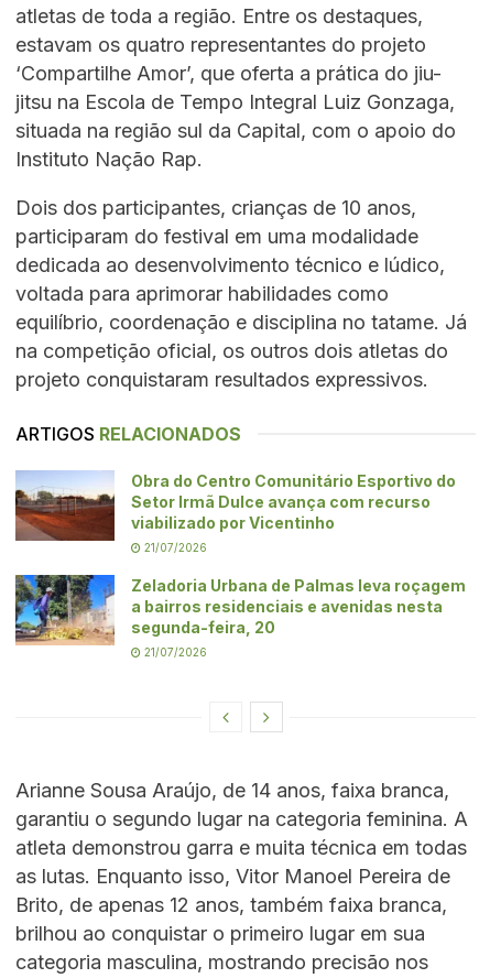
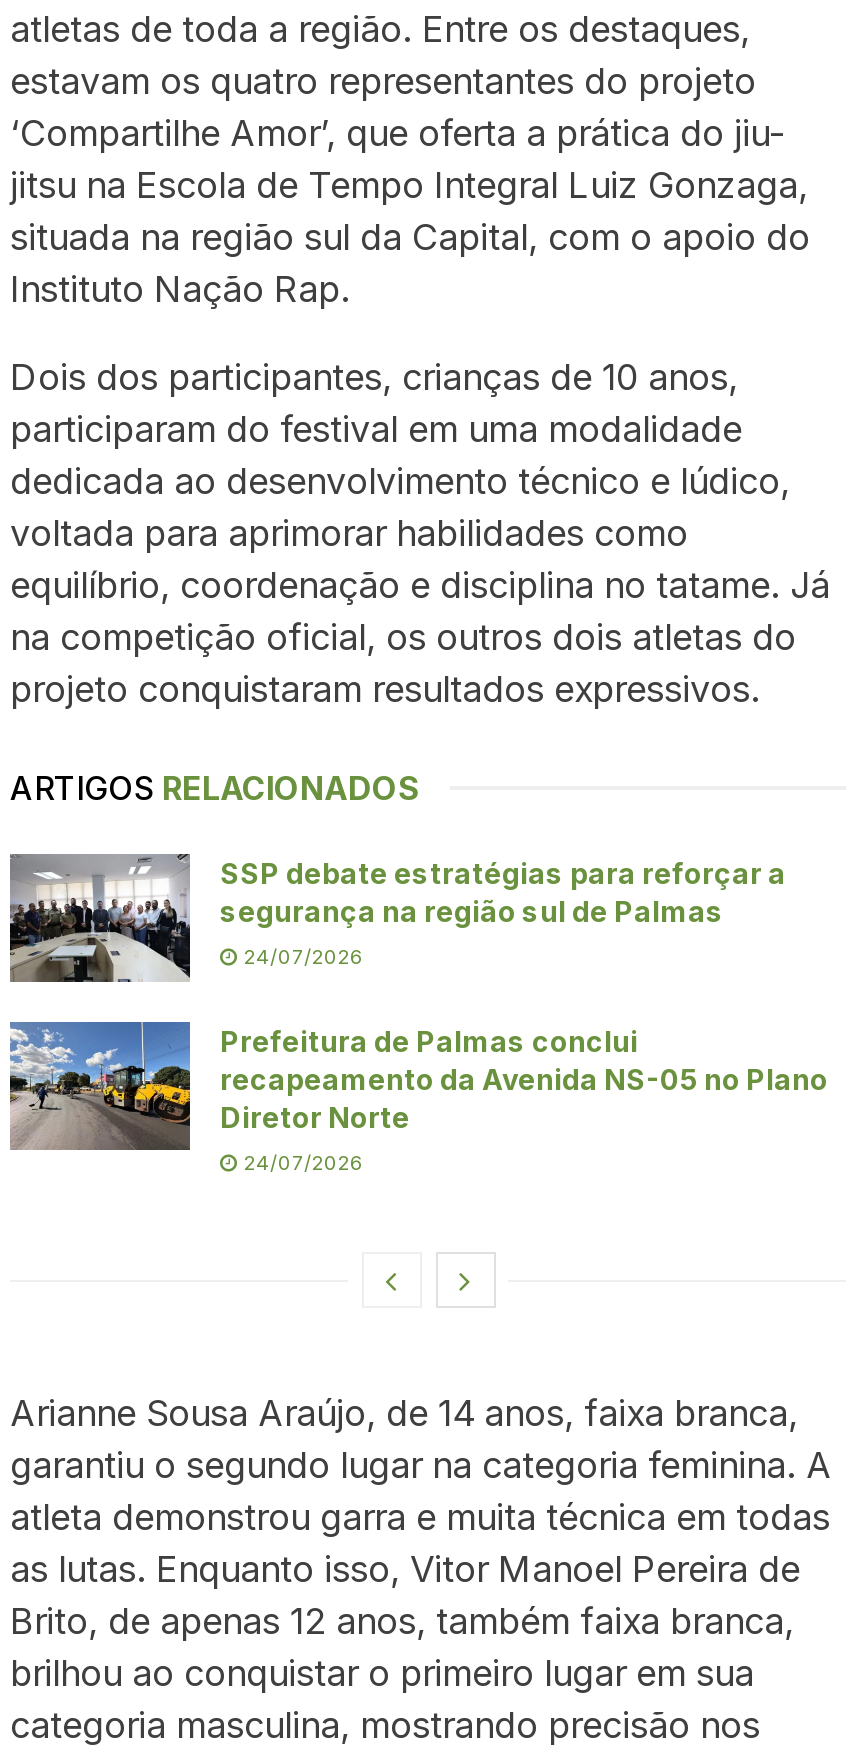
[14,470,456,542] [image] | Obra do Centro Comunitário Esportivo do | Setor Irmã Dulce avança com recurso | viabilizado por Vicentinho -> [8,852,786,984] [image] | SSP debate estratégias para reforçar a | segurança na região sul de Palmas
[141,541,207,554] 21/07/2026 -> [238,944,364,968] 24/07/2026
[14,574,466,645] [image] | Zeladoria Urbana de Palmas leva roçagem | a bairros residenciais e avenidas nesta | segunda-feira, 20 -> [8,1020,828,1152] [image] | Prefeitura de Palmas conclui | recapeamento da Avenida NS-05 no Plano | Diretor Norte
[141,645,207,658] 21/07/2026 -> [238,1150,364,1174] 24/07/2026

